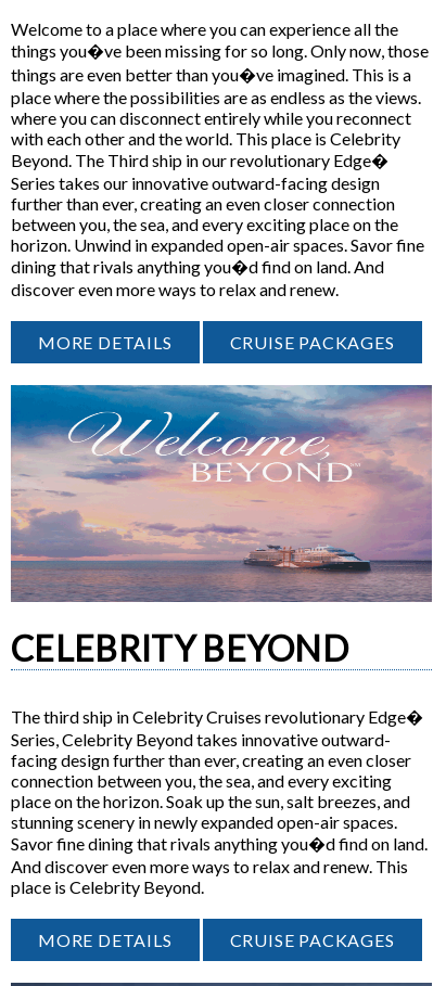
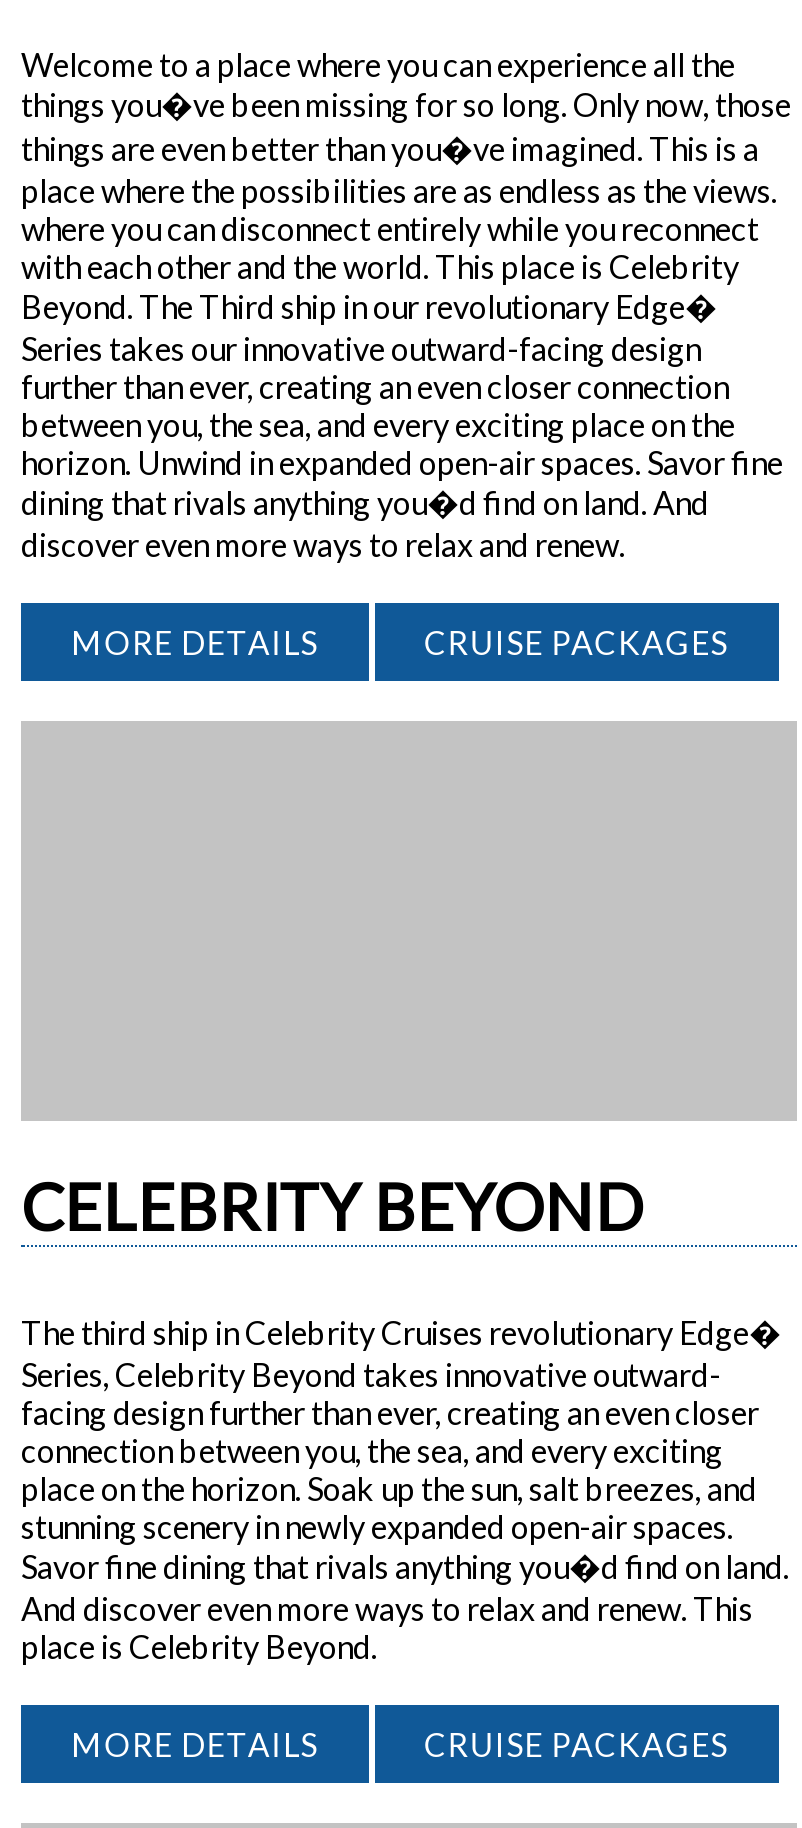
[10,384,432,602] [image] -> none

